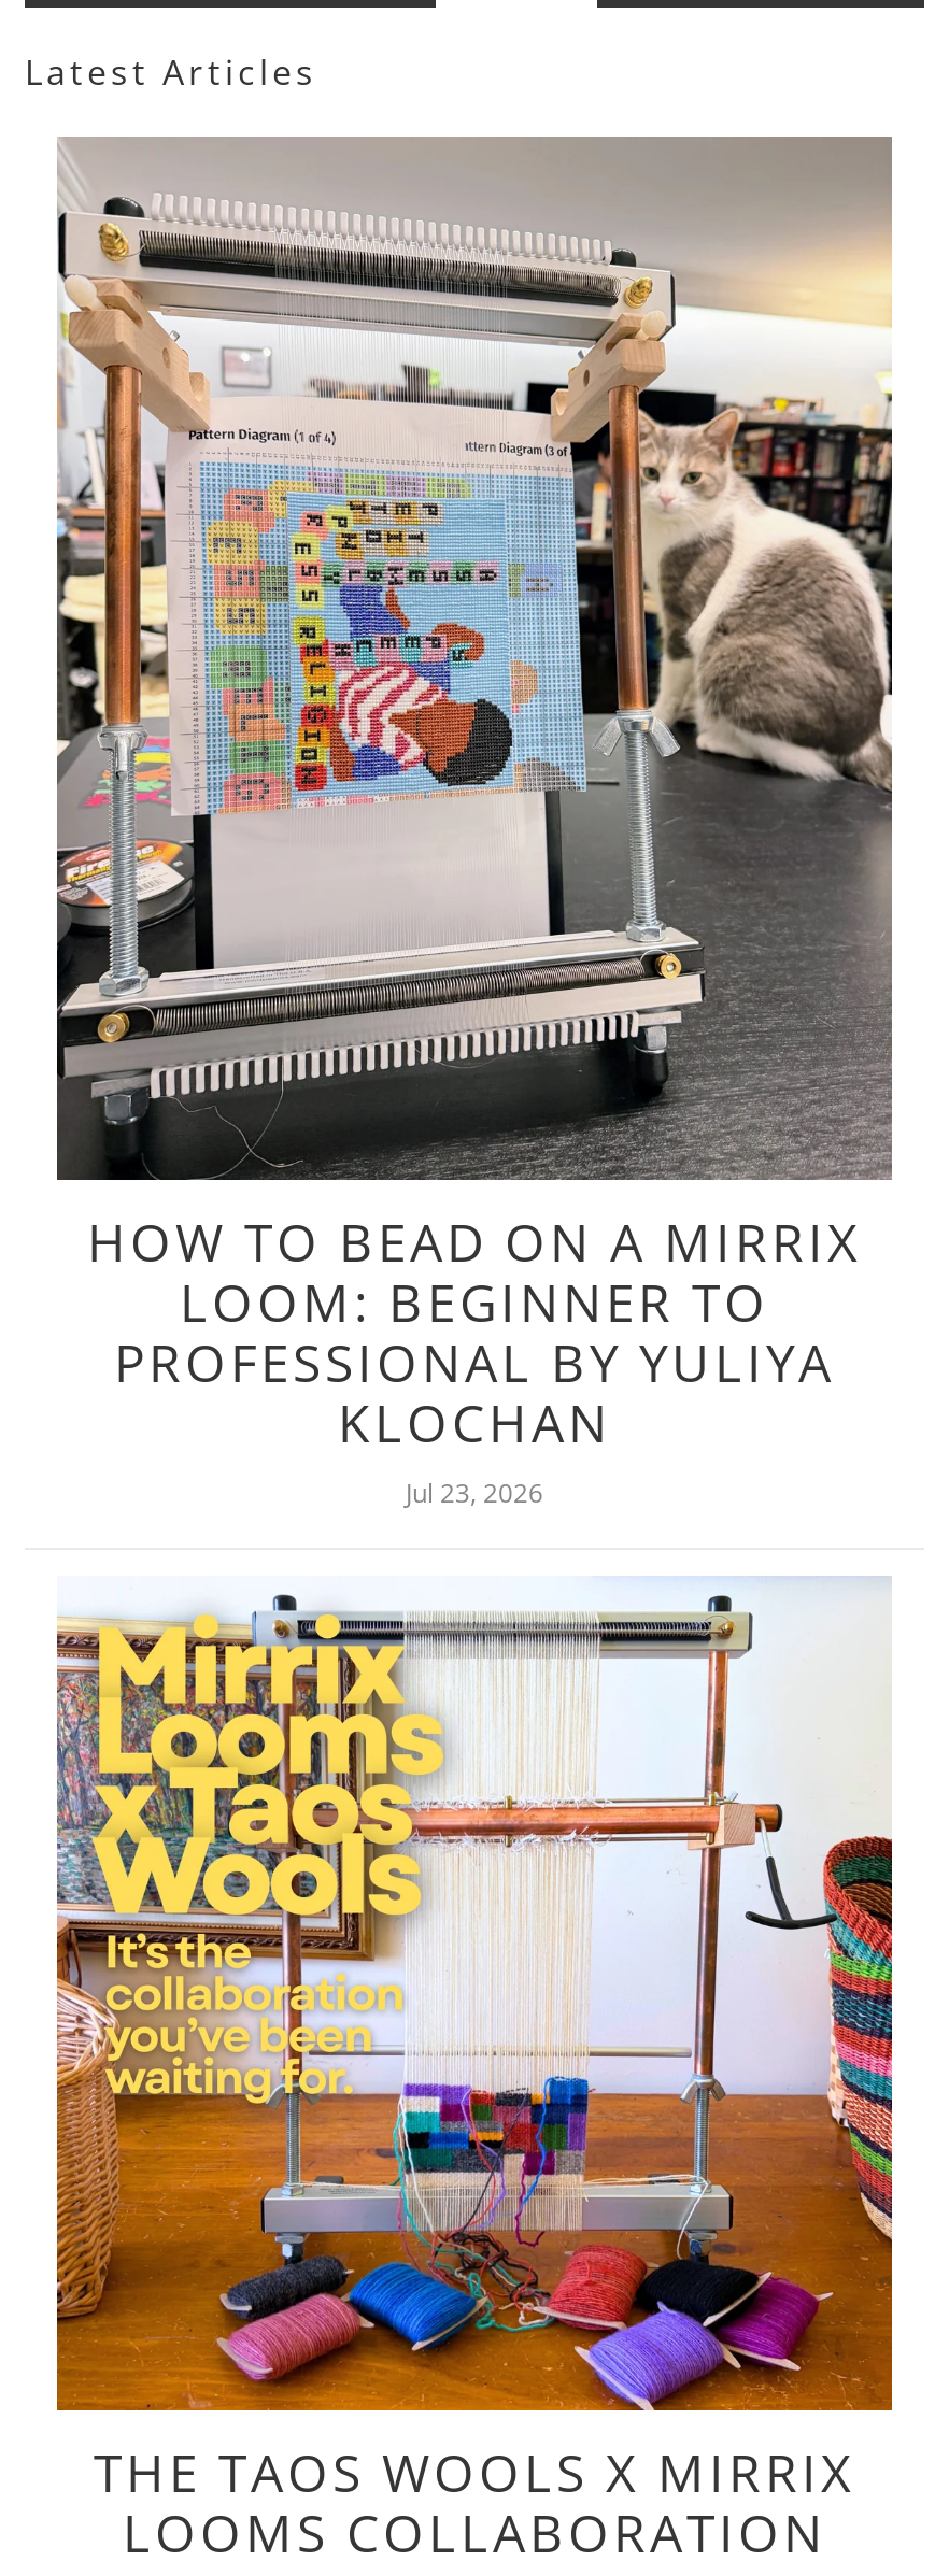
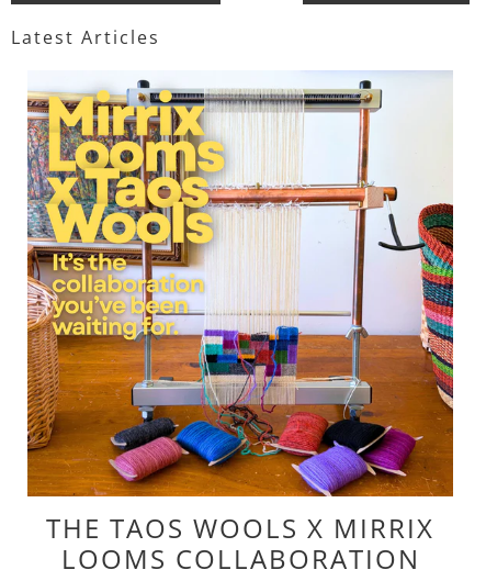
[55,134,894,1510] [image] | HOW TO BEAD ON A MIRRIX | LOOM: BEGINNER TO | PROFESSIONAL BY YULIYA | KLOCHAN | Jul 23, 2026 -> none

